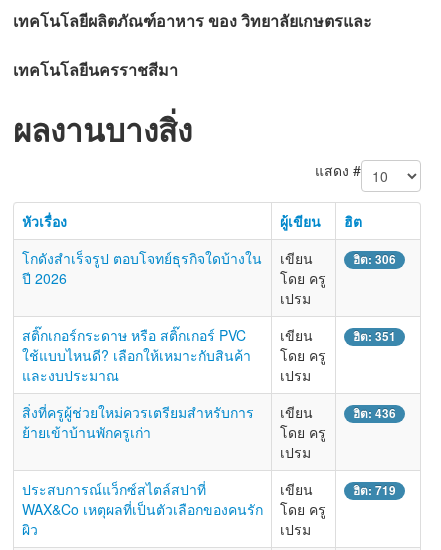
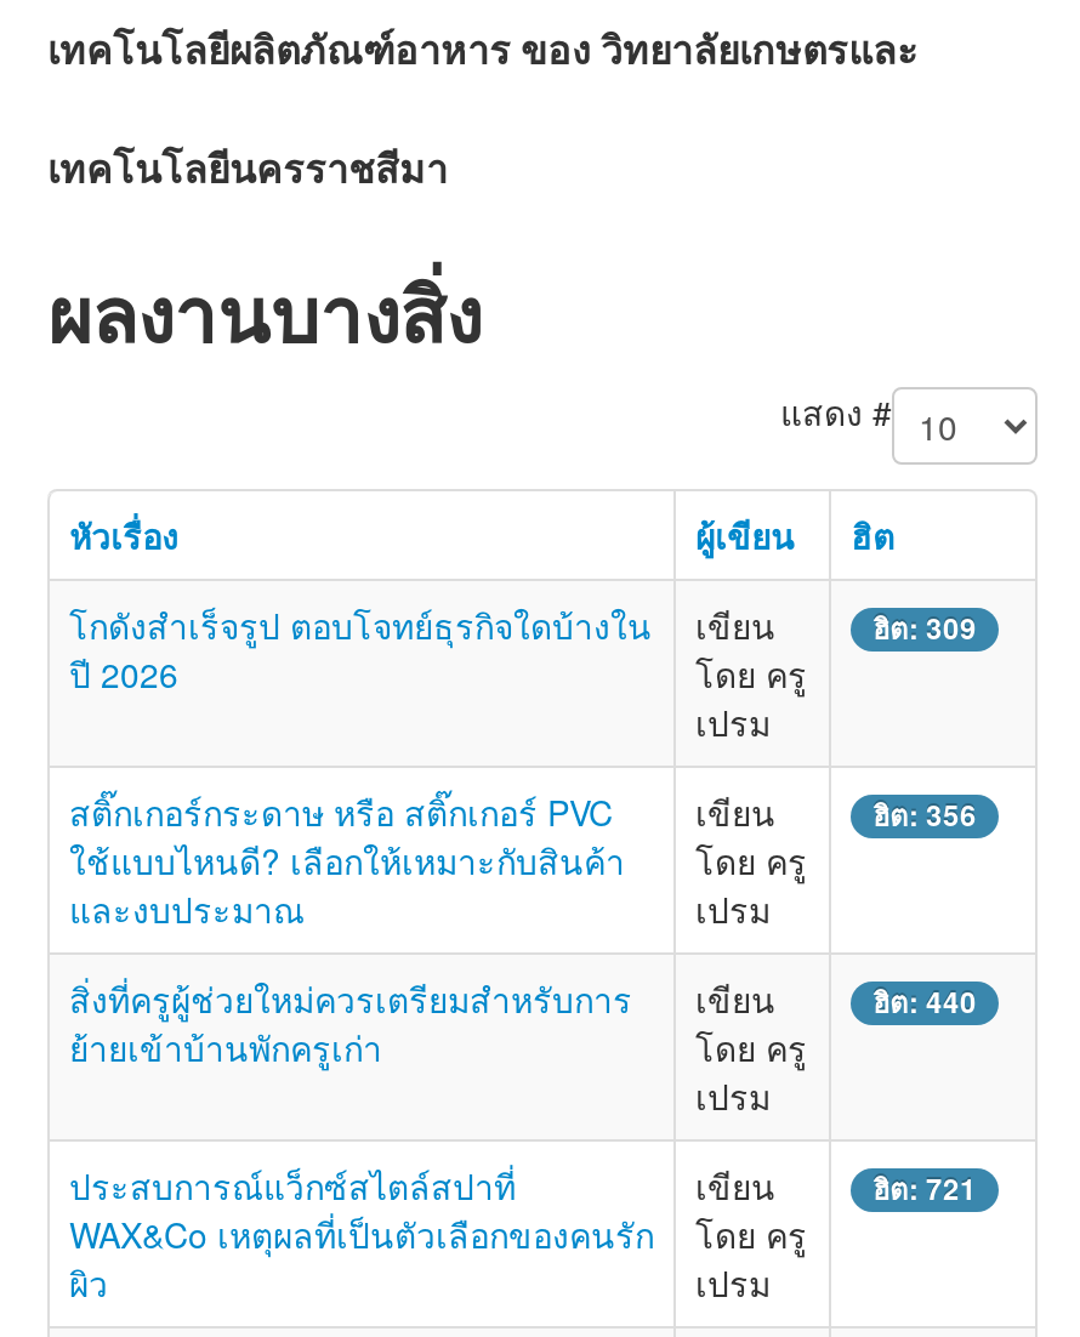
[353,251,396,268] ฮิต: 306 -> [872,609,977,650] ฮิต: 309
[353,328,396,345] ฮิต: 351 -> [872,795,977,837] ฮิต: 356
[353,405,396,422] ฮิต: 436 -> [872,982,977,1023] ฮิต: 440
[353,482,396,499] ฮิต: 719 -> [872,1169,977,1210] ฮิต: 721

